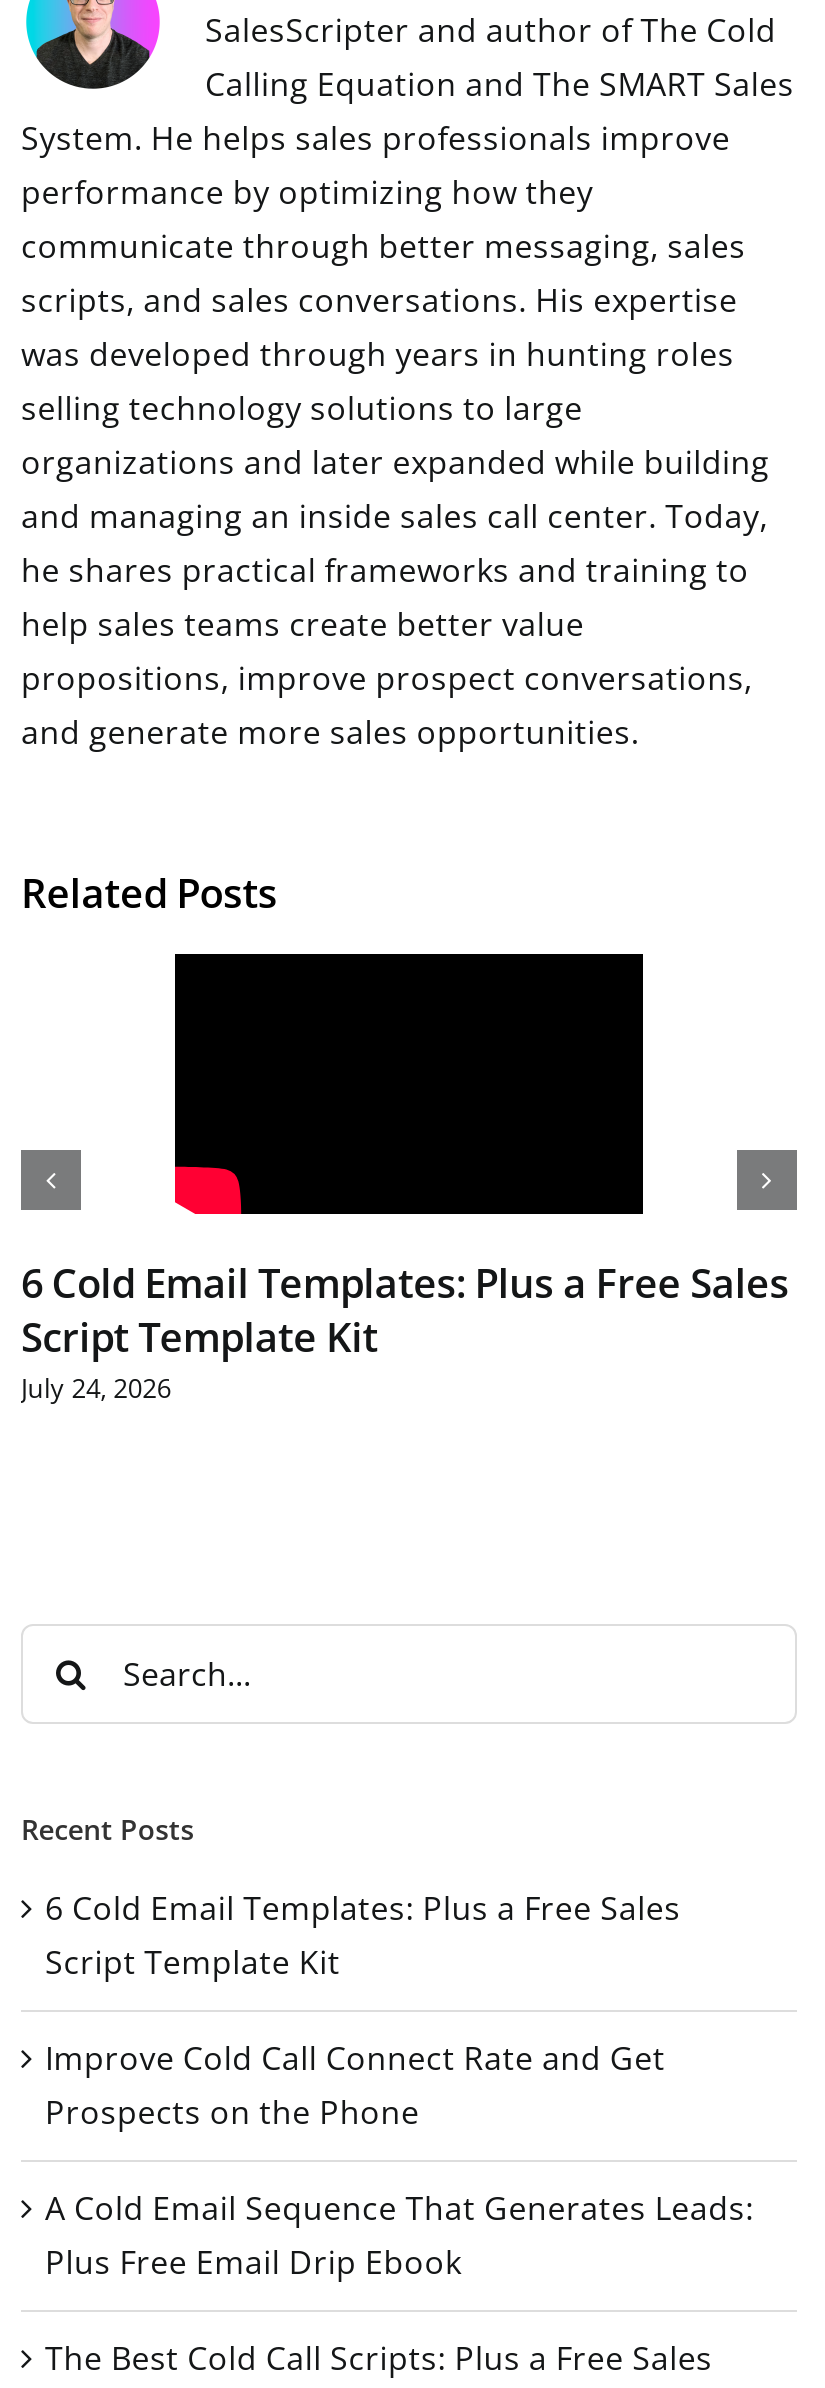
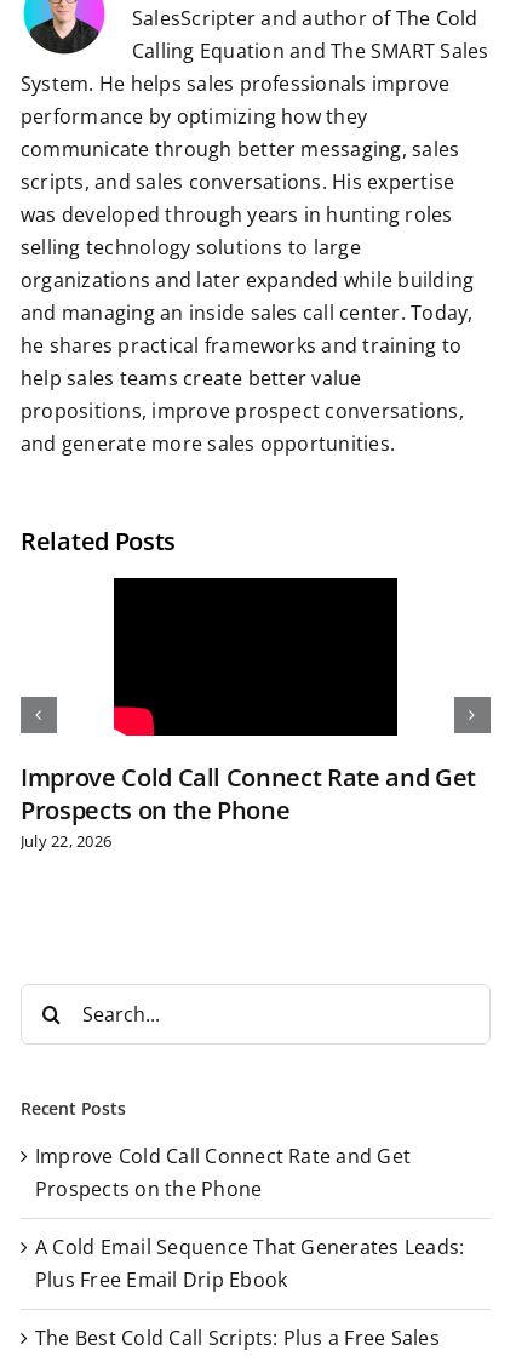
[21,1257,789,1405] 6 Cold Email Templates: Plus a Free Sales | Script Template Kit | July 24, 2026 -> [21,761,476,851] Improve Cold Call Connect Rate and Get | Prospects on the Phone | July 22, 2026
[45,1886,681,1984] 6 Cold Email Templates: Plus a Free Sales | Script Template Kit -> none

